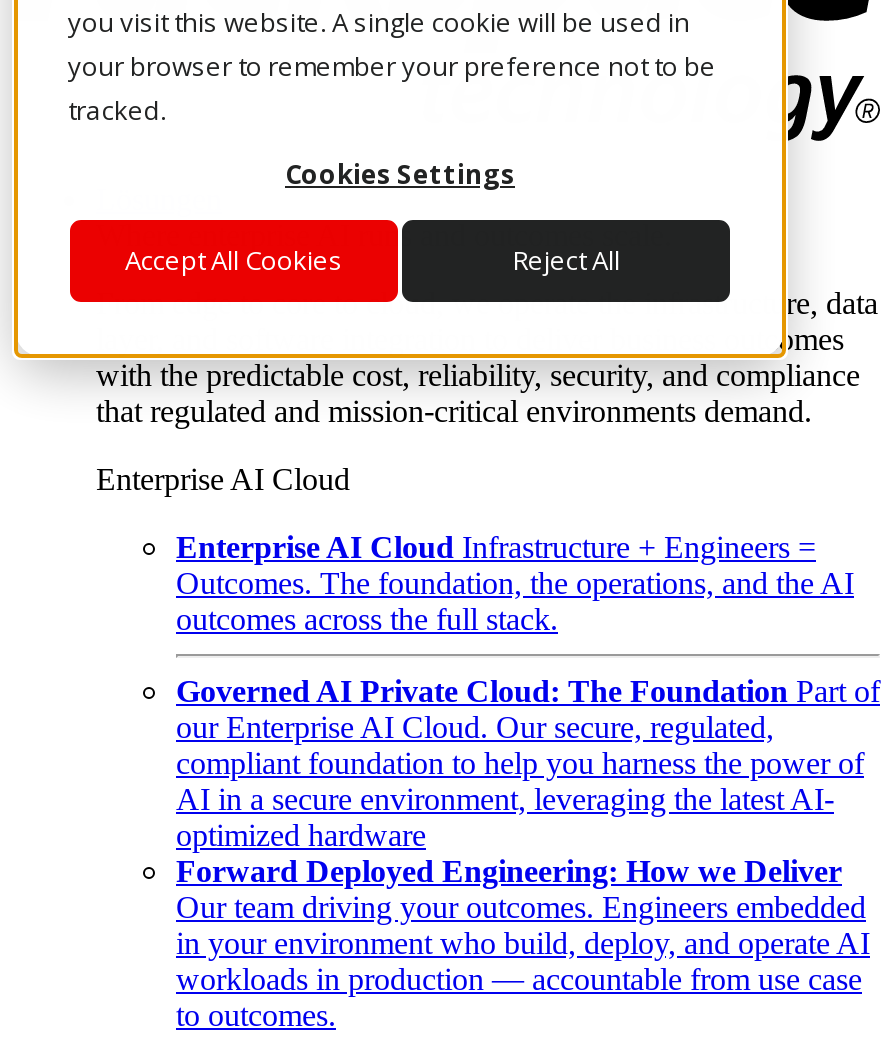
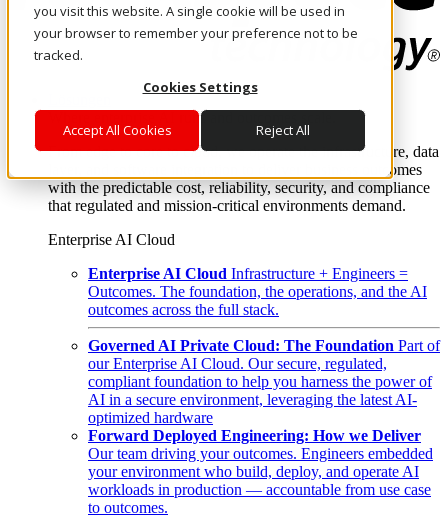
[176,926,870,960] in your environment who build, deploy, and operate AI -> [88,463,419,480] your environment who build, deploy, and operate AI

